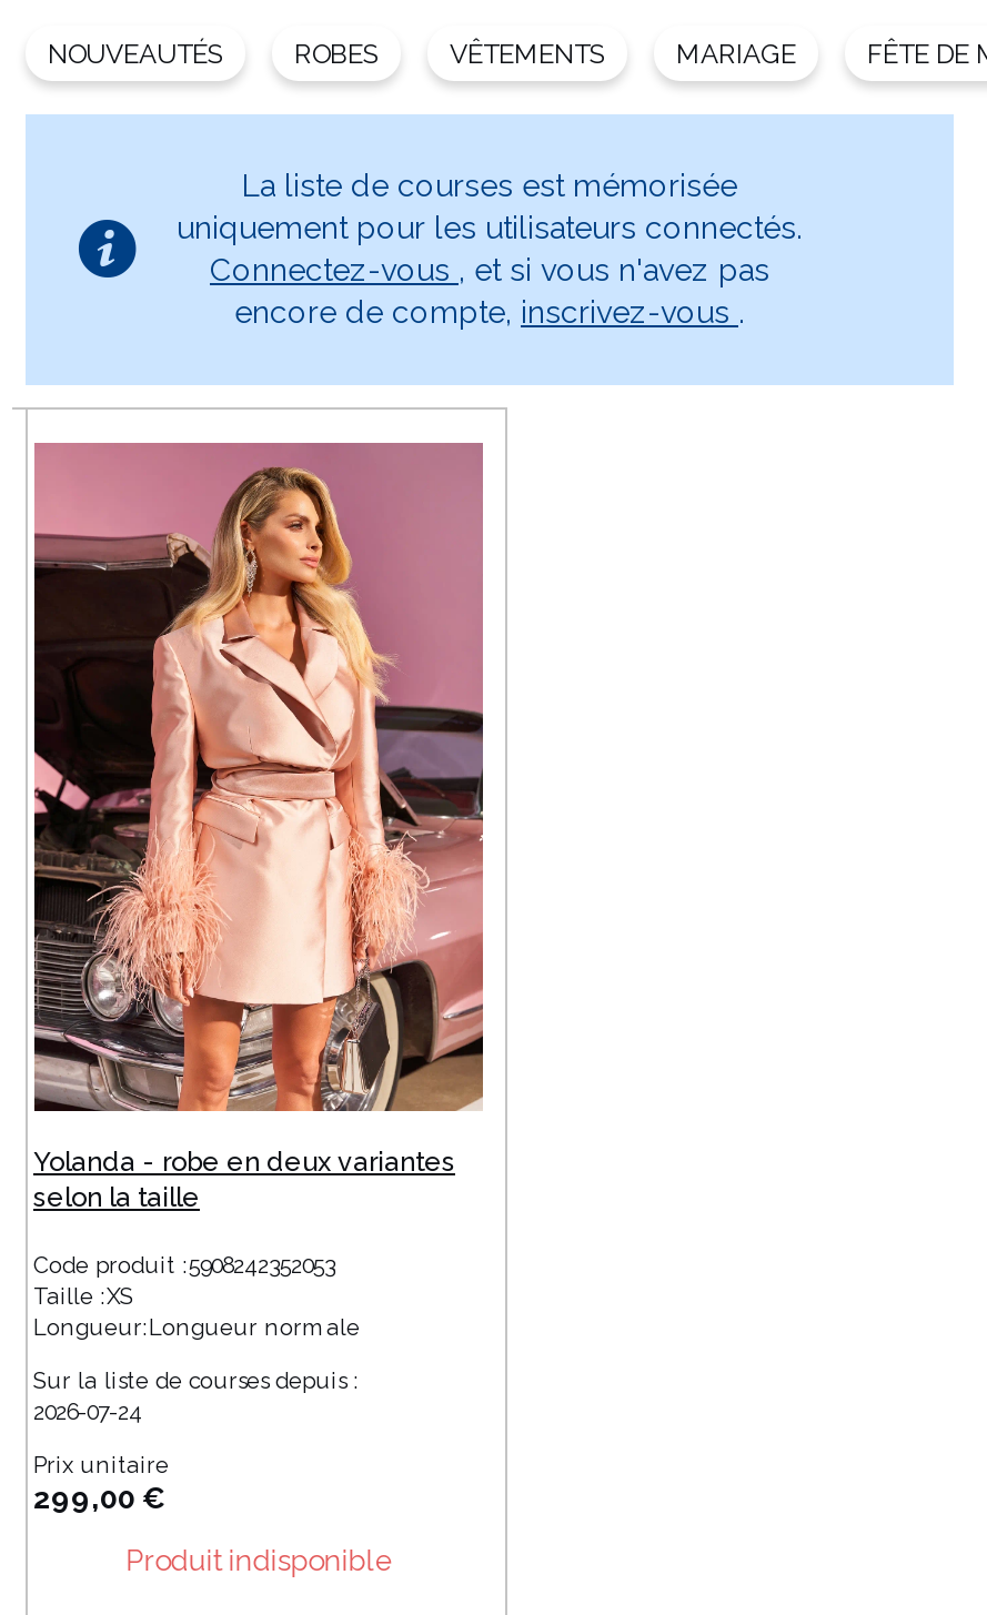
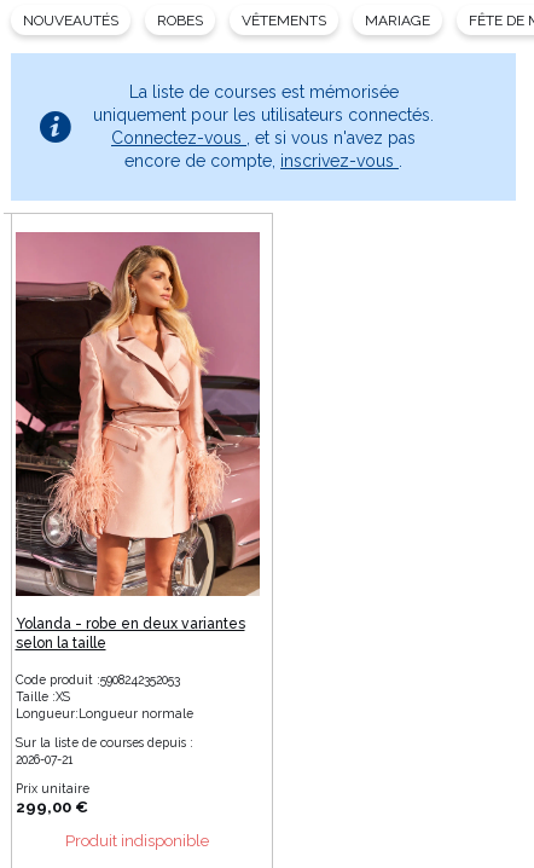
[33,1398,142,1425] 2026-07-24 -> [15,752,72,767] 2026-07-21

